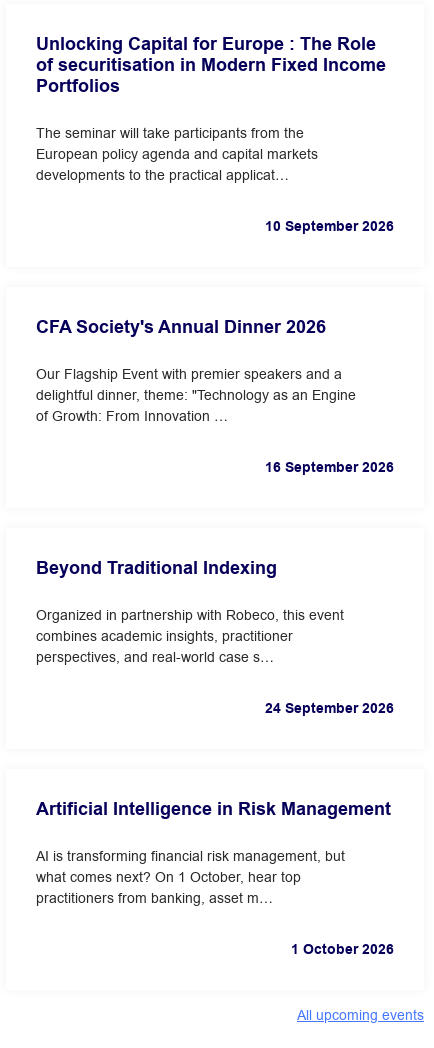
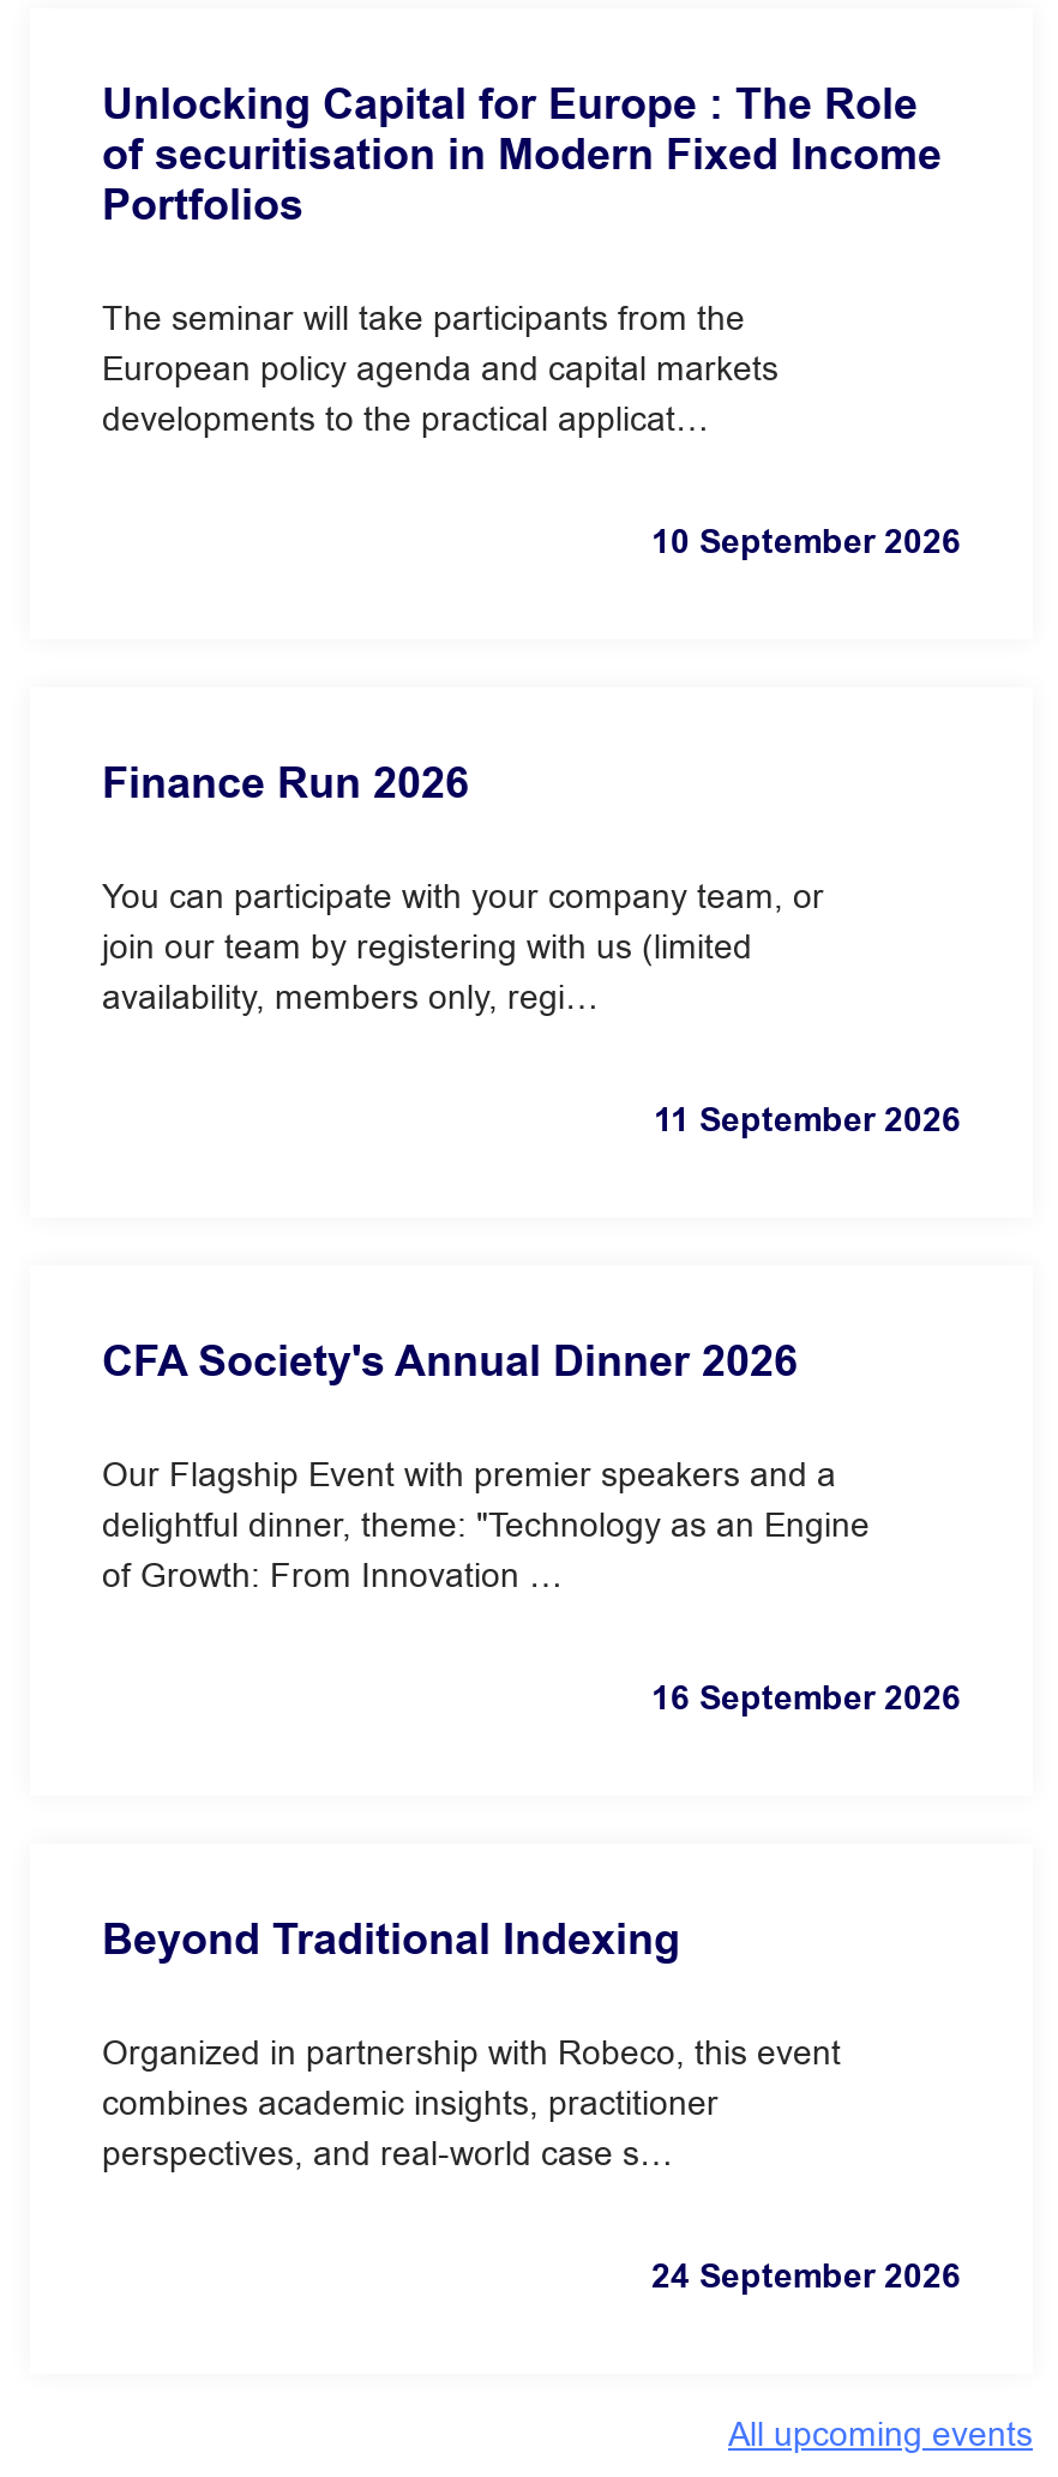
none -> [102,753,961,1146] Finance Run 2026 | You can participate with your company team, or | join our team by registering with us (limited | availability, members only, regi… | 11 September 2026
moved [36,314,394,719] -> [102,1331,961,2303]: CFA Society's Annual Dinner 2026 | Our Flagship Event with premier speakers and a | delightful dinner, theme: "Technology as an Engine | ... | perspectives, and real-world case s… | 24 September 2026
[36,796,394,960] Artificial Intelligence in Risk Management | AI is transforming financial risk management, but | what comes next? On 1 October, hear top | practitioners from banking, asset m… | 1 October 2026 -> none

